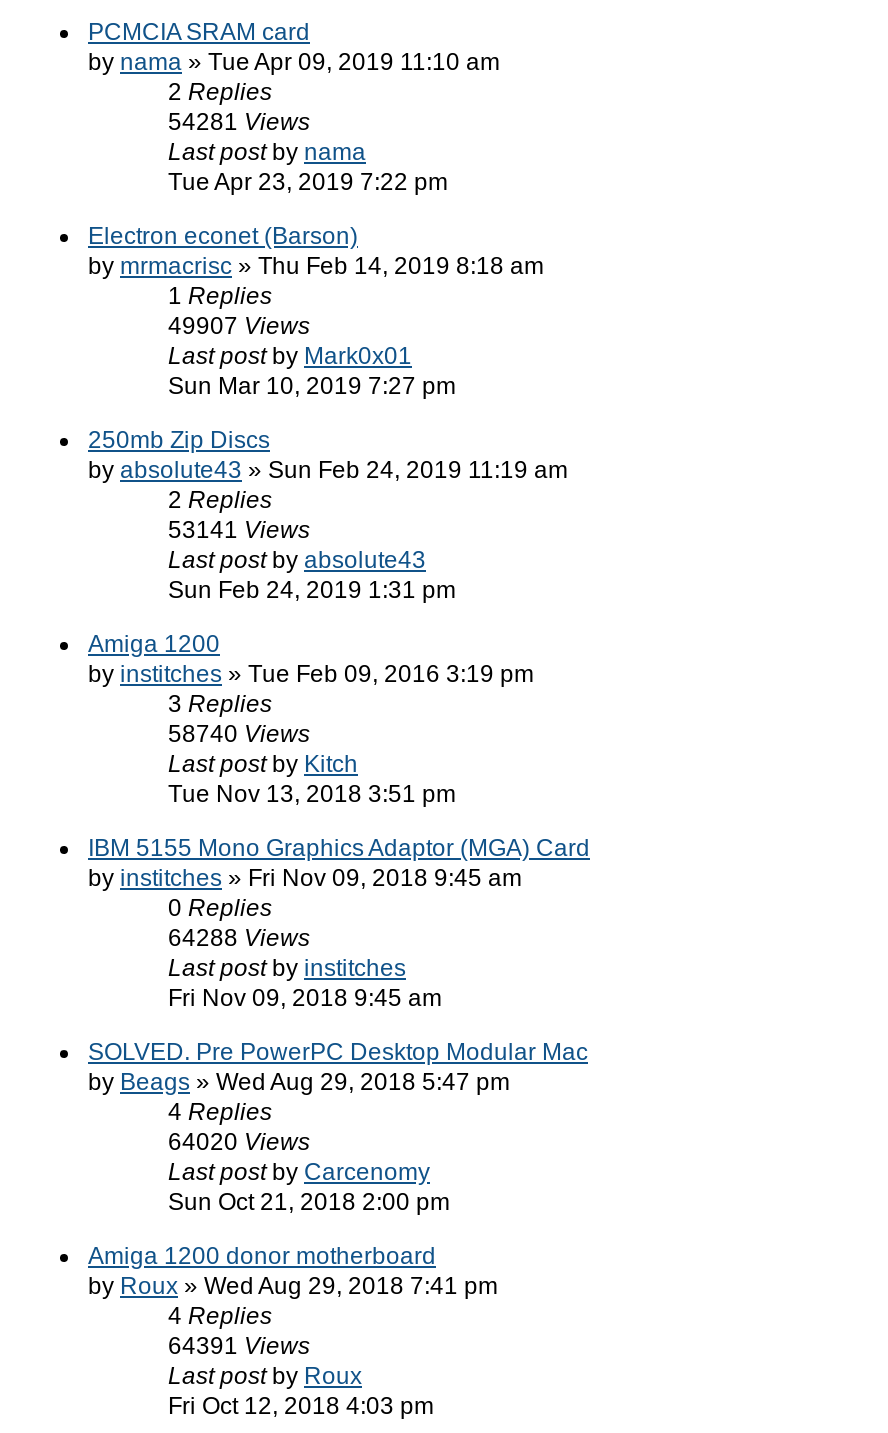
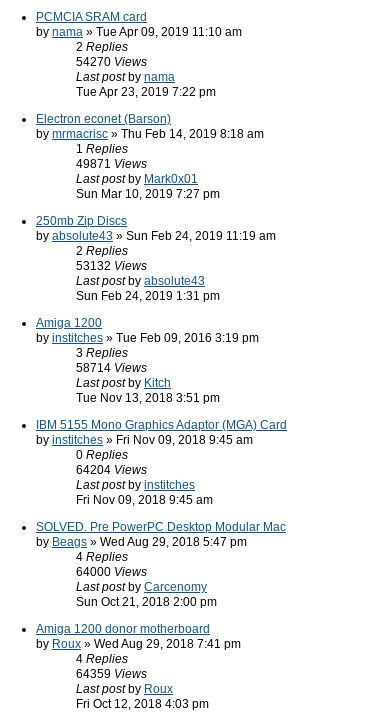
[168,108,310,136] 54281 Views -> [76,55,147,69] 54270 Views
[168,312,310,340] 49907 Views -> [76,157,147,171] 49871 Views
[168,516,310,544] 53141 Views -> [76,259,147,273] 53132 Views
[168,720,310,748] 58740 Views -> [76,361,147,375] 58714 Views
[168,924,310,952] 64288 Views -> [76,463,147,477] 64204 Views
[168,1128,310,1156] 64020 Views -> [76,565,147,579] 64000 Views
[168,1332,310,1360] 64391 Views -> [76,667,147,681] 64359 Views

